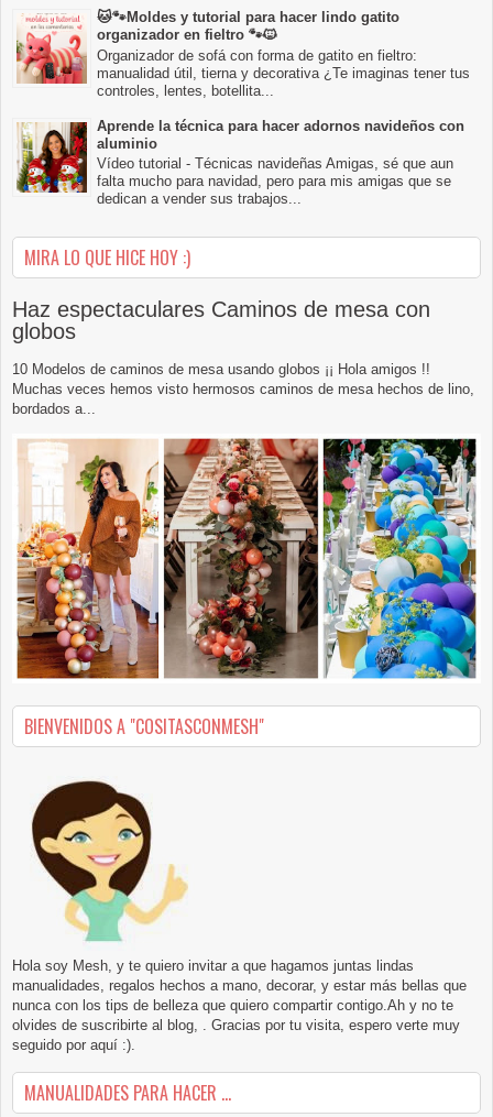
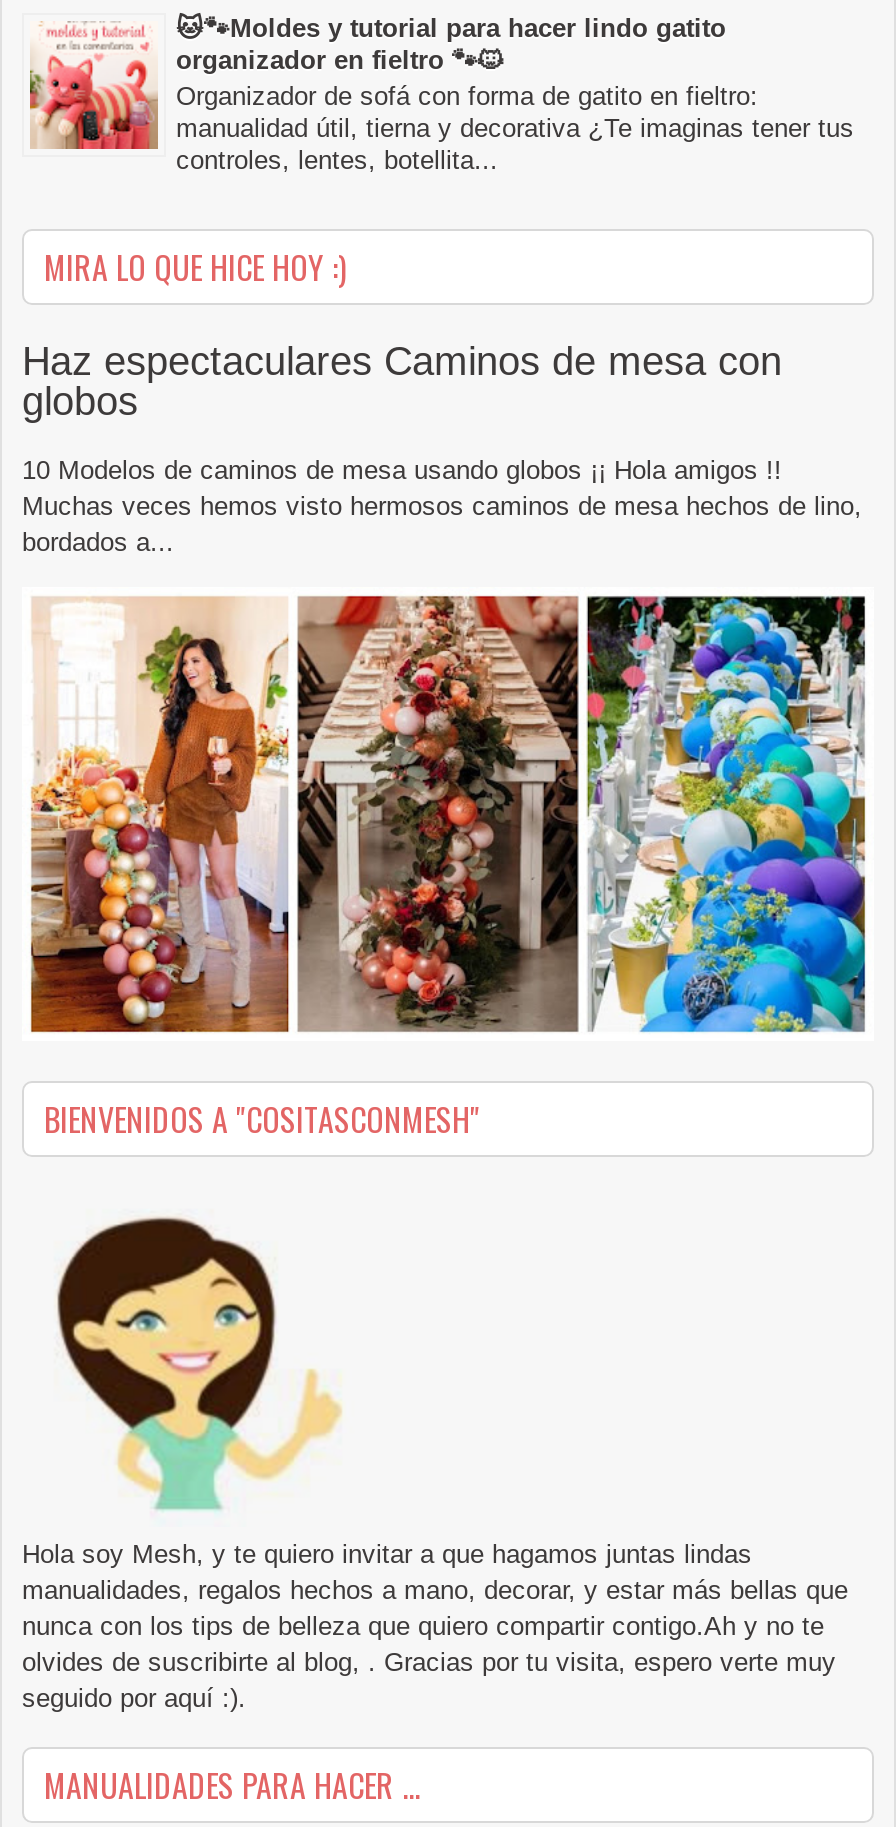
[17,118,464,207] [image] | Aprende la técnica para hacer adornos navideños con | aluminio | Vídeo tutorial - Técnicas navideñas Amigas, sé que aun | falta mucho para navidad, pero para mis amigas que se | dedican a vender sus trabajos... -> none

